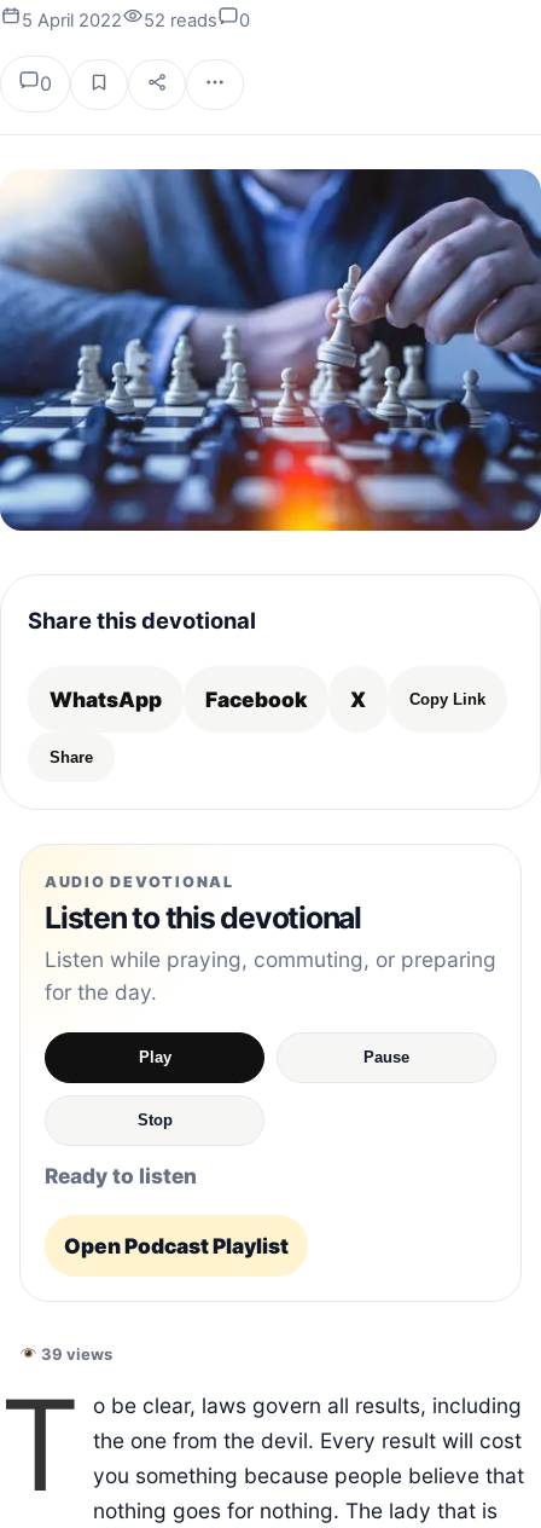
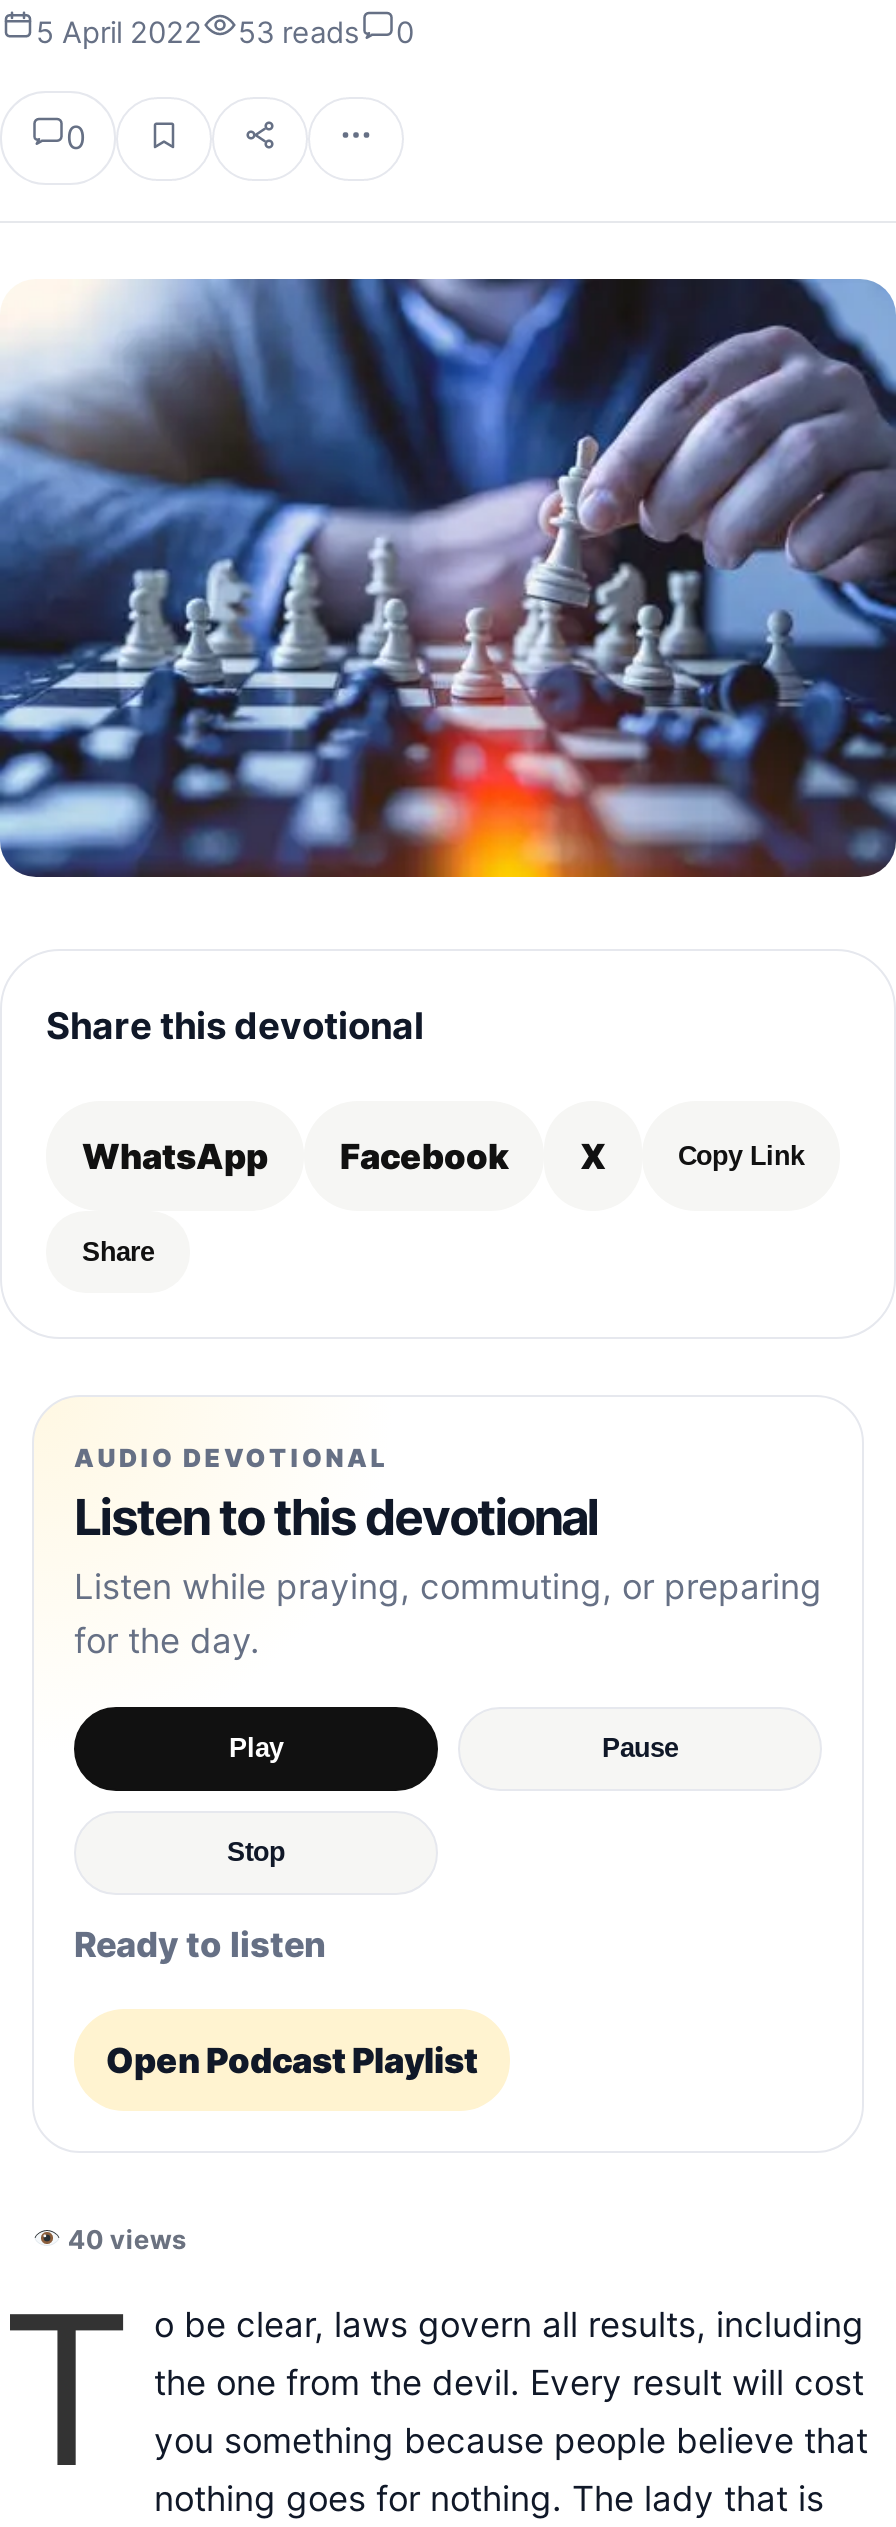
[144,10,217,31] 52 reads -> [238,15,360,51] 53 reads
[37,1344,112,1363] 39 views -> [62,2222,186,2254] 40 views

